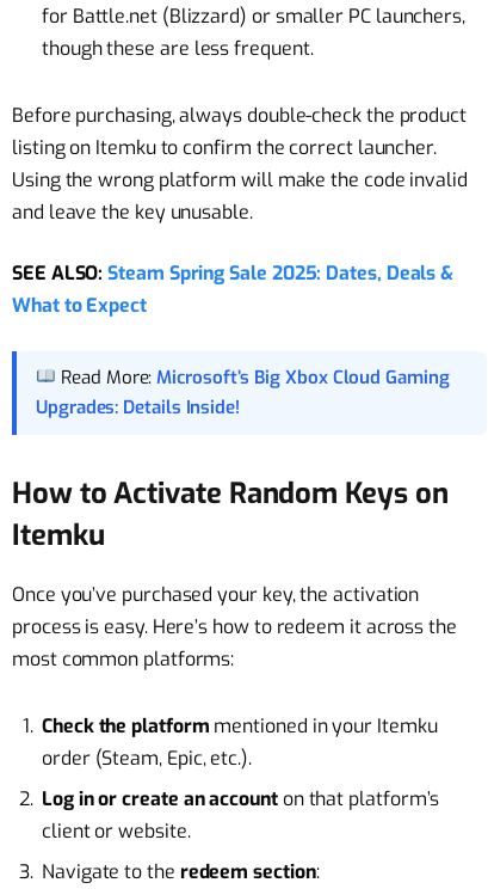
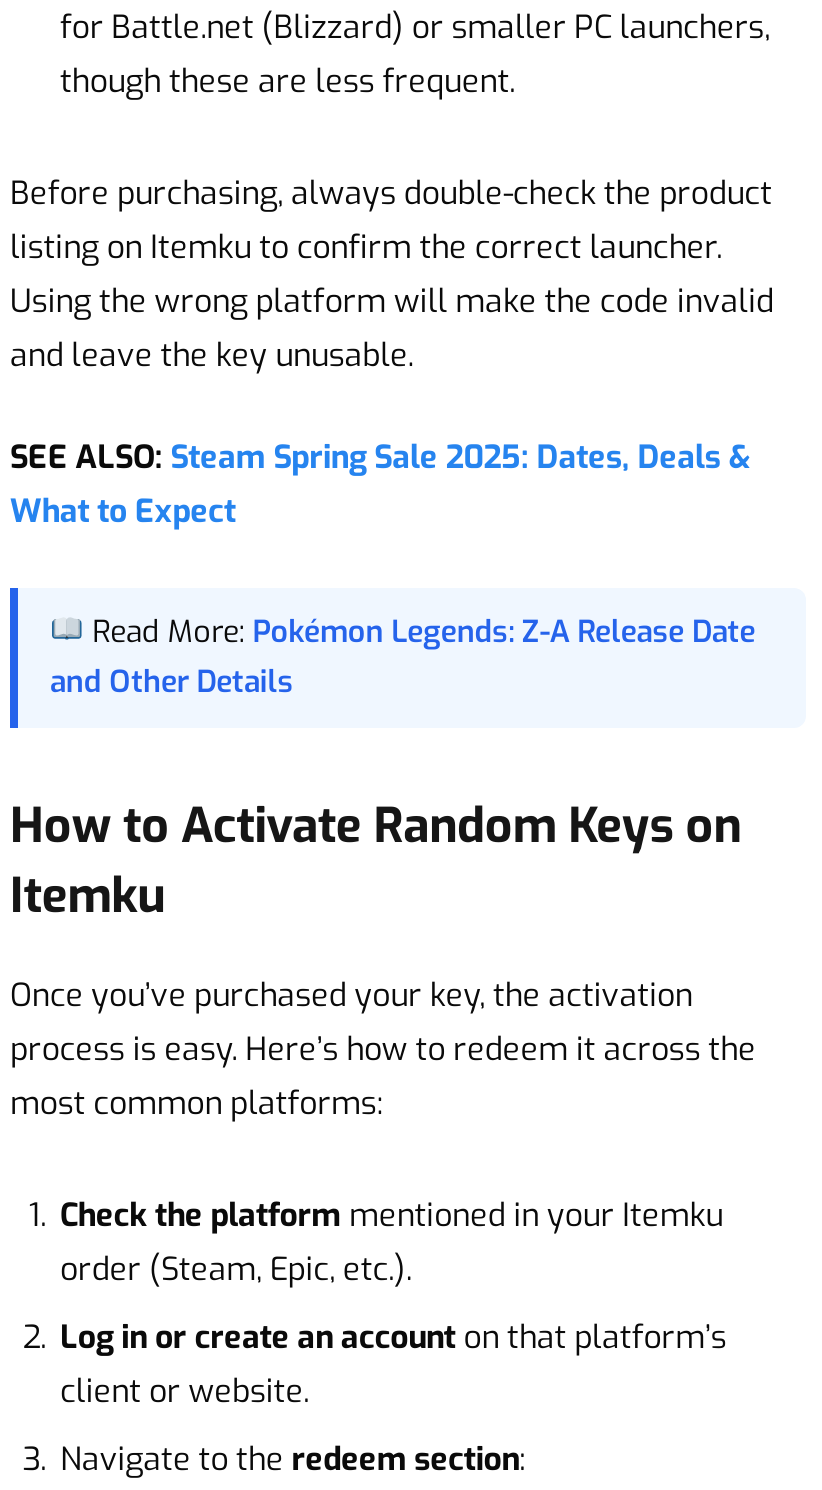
[36,365,449,419] Read More: Microsoft’s Big Xbox Cloud Gaming | Upgrades: Details Inside! -> [50,612,755,702] Read More: Pokémon Legends: Z-A Release Date | and Other Details

